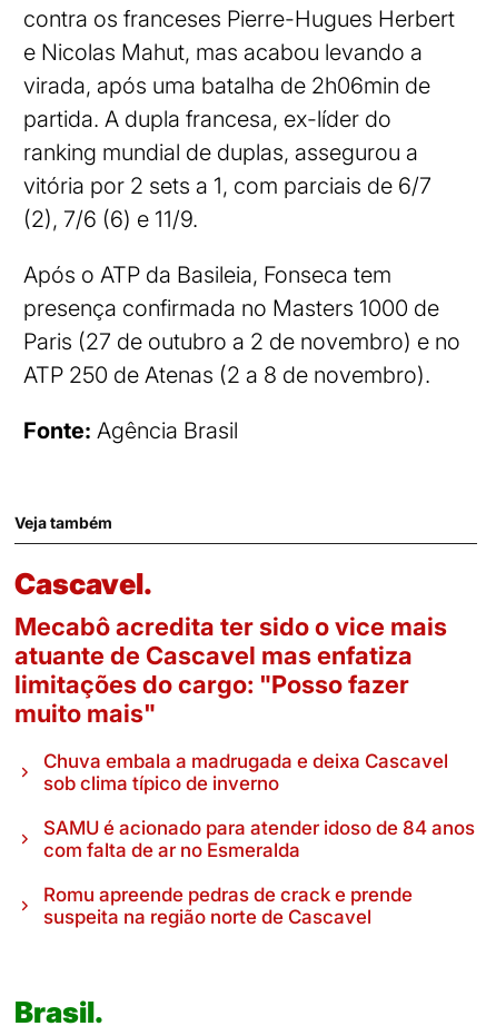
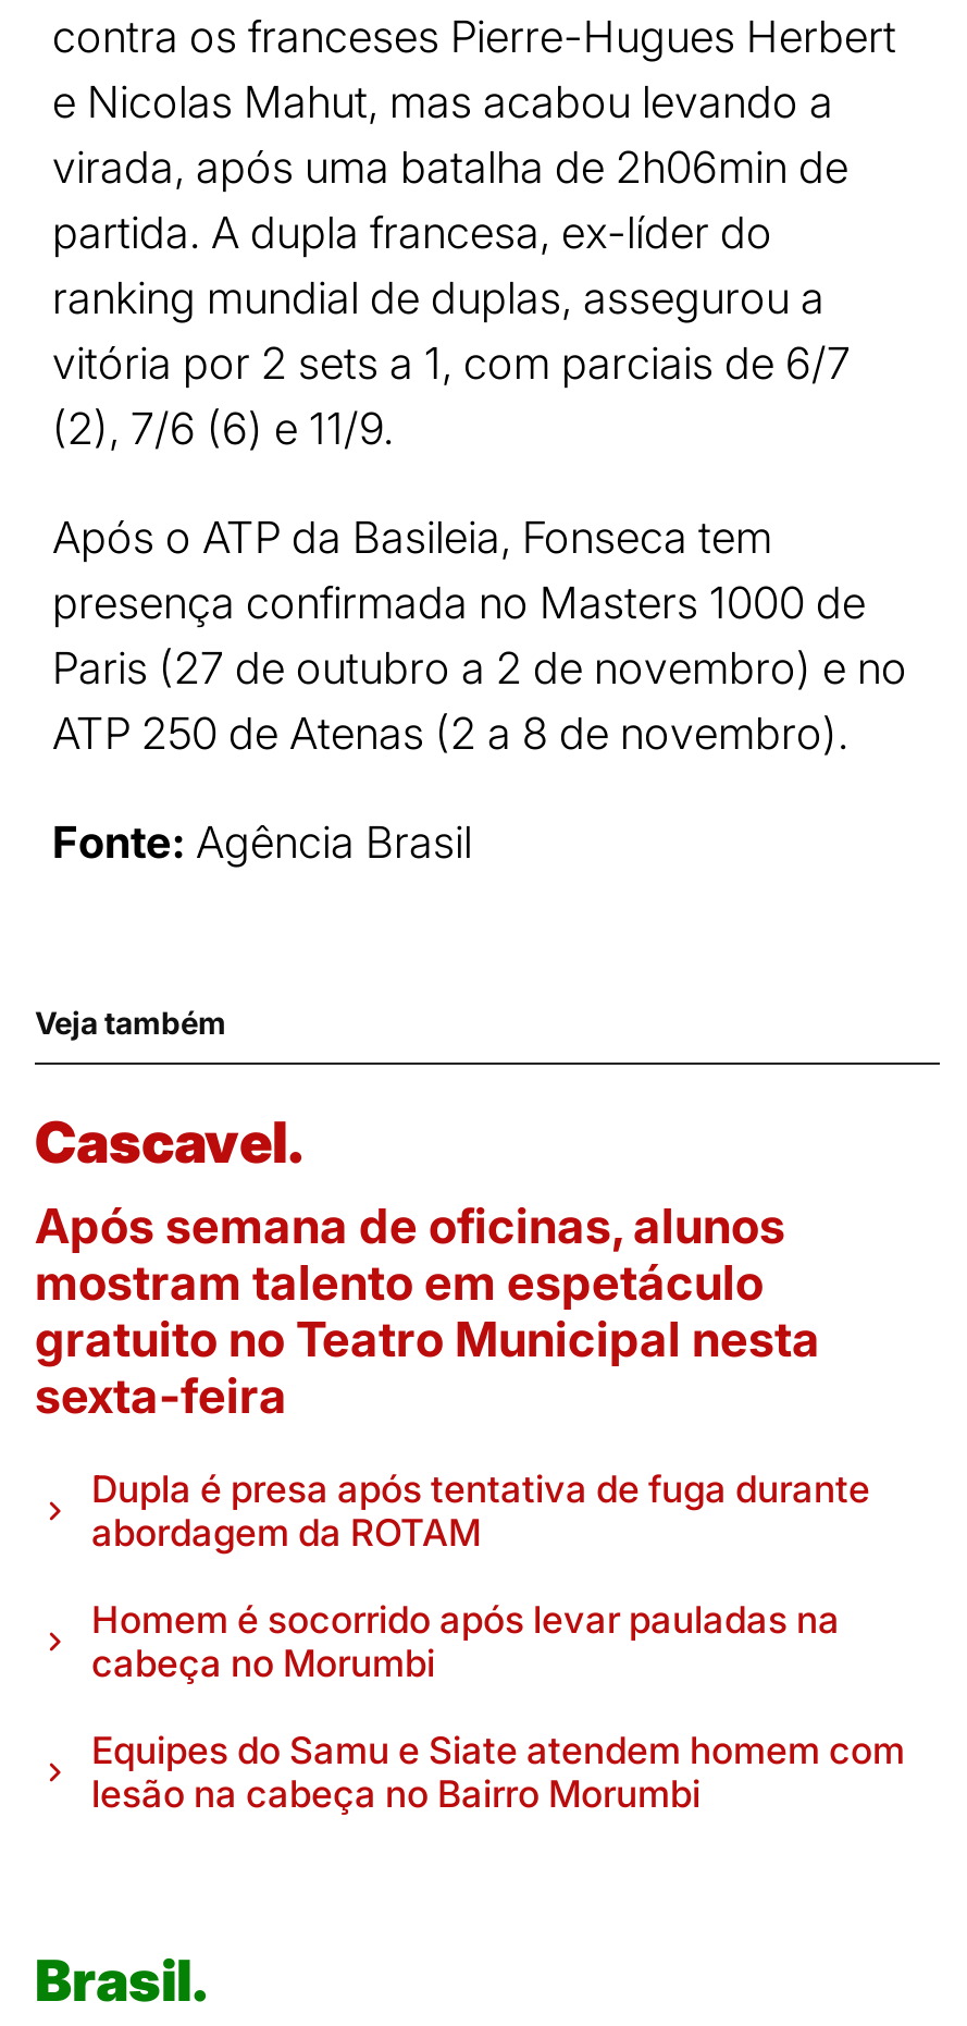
[14,612,447,728] Mecabô acredita ter sido o vice mais | atuante de Cascavel mas enfatiza | limitações do cargo: "Posso fazer | muito mais" -> [35,1198,820,1424] Após semana de oficinas, alunos | mostram talento em espetáculo | gratuito no Teatro Municipal nesta | sexta-feira
[43,750,448,795] Chuva embala a madrugada e deixa Cascavel | sob clima típico de inverno -> [91,1468,870,1555] Dupla é presa após tentativa de fuga durante | abordagem da ROTAM
[43,817,475,861] SAMU é acionado para atender idoso de 84 anos | com falta de ar no Esmeralda -> [91,1598,840,1685] Homem é socorrido após levar pauladas na | cabeça no Morumbi
[43,884,413,928] Romu apreende pedras de crack e prende | suspeita na região norte de Cascavel -> [91,1729,905,1816] Equipes do Samu e Siate atendem homem com | lesão na cabeça no Bairro Morumbi

